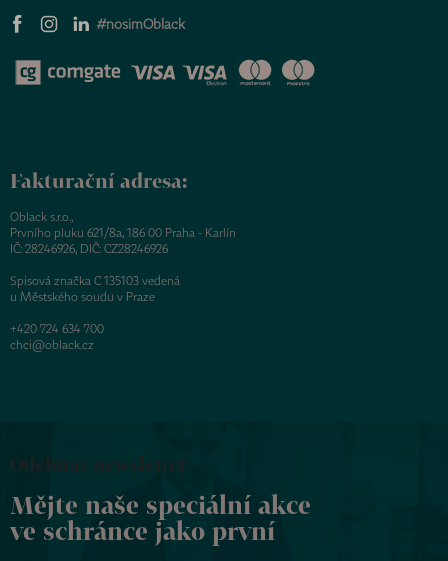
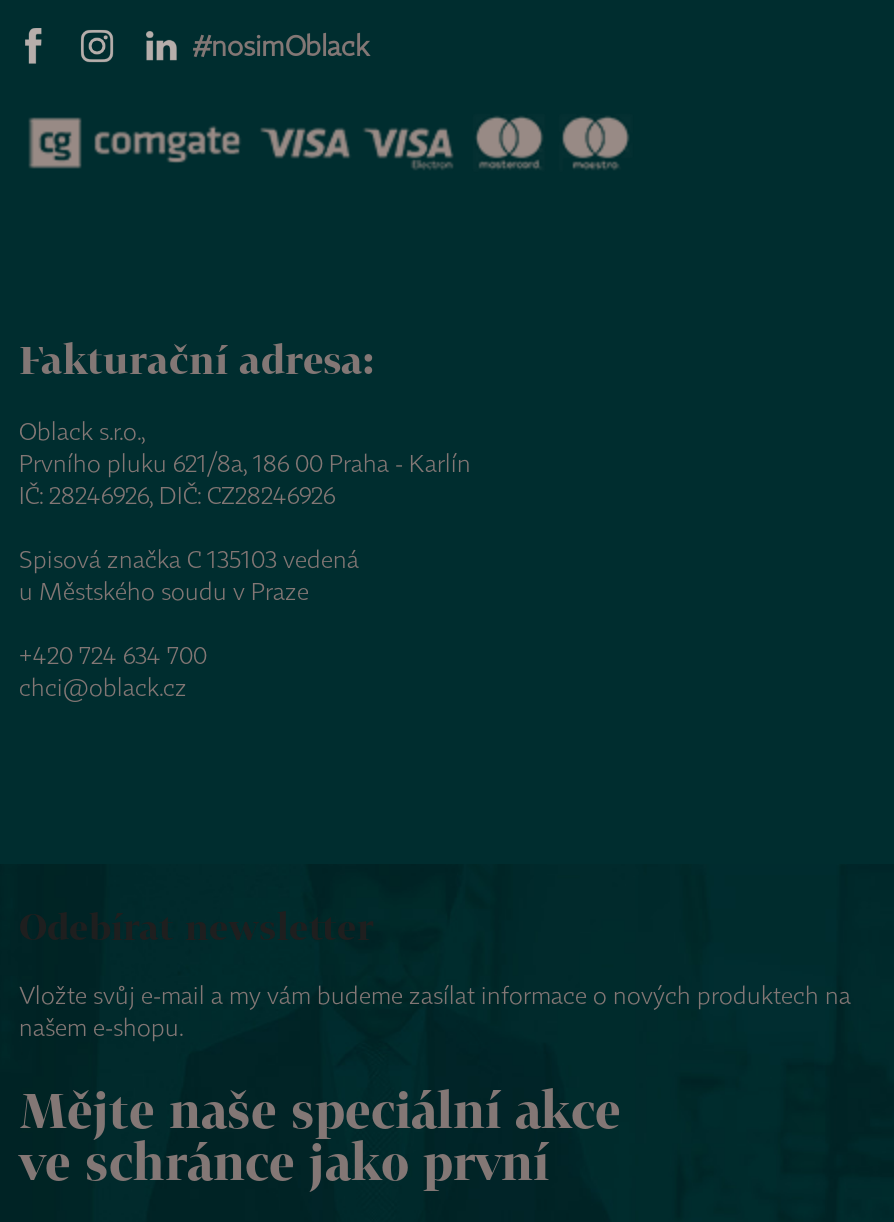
none -> [19,984,851,1042] Vložte svůj e-mail a my vám budeme zasílat informace o nových produktech na | našem e-shopu.

